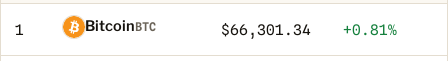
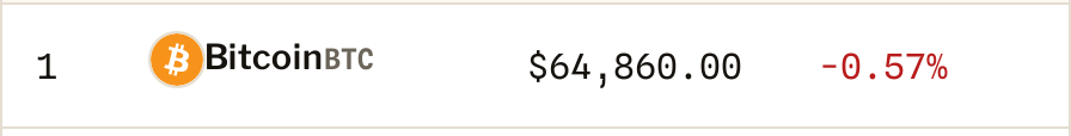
[221,21,311,38] $66,301.34 -> [527,46,743,87] $64,860.00
[343,21,397,38] +0.81% -> [819,46,948,87] -0.57%

